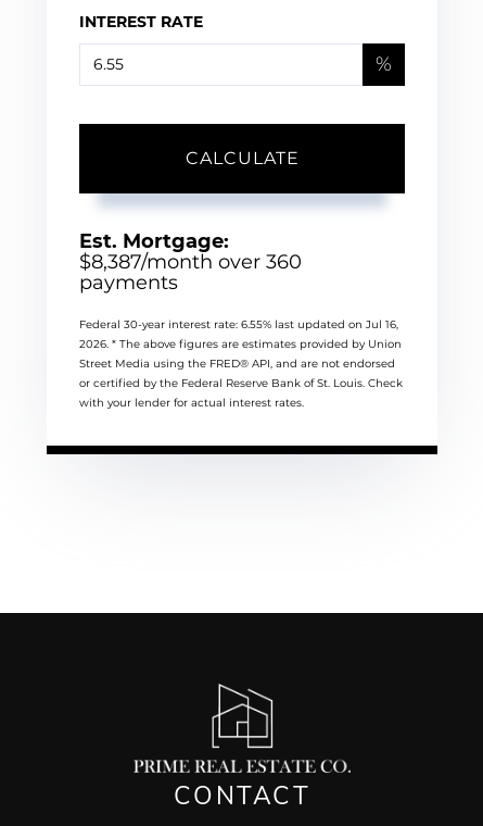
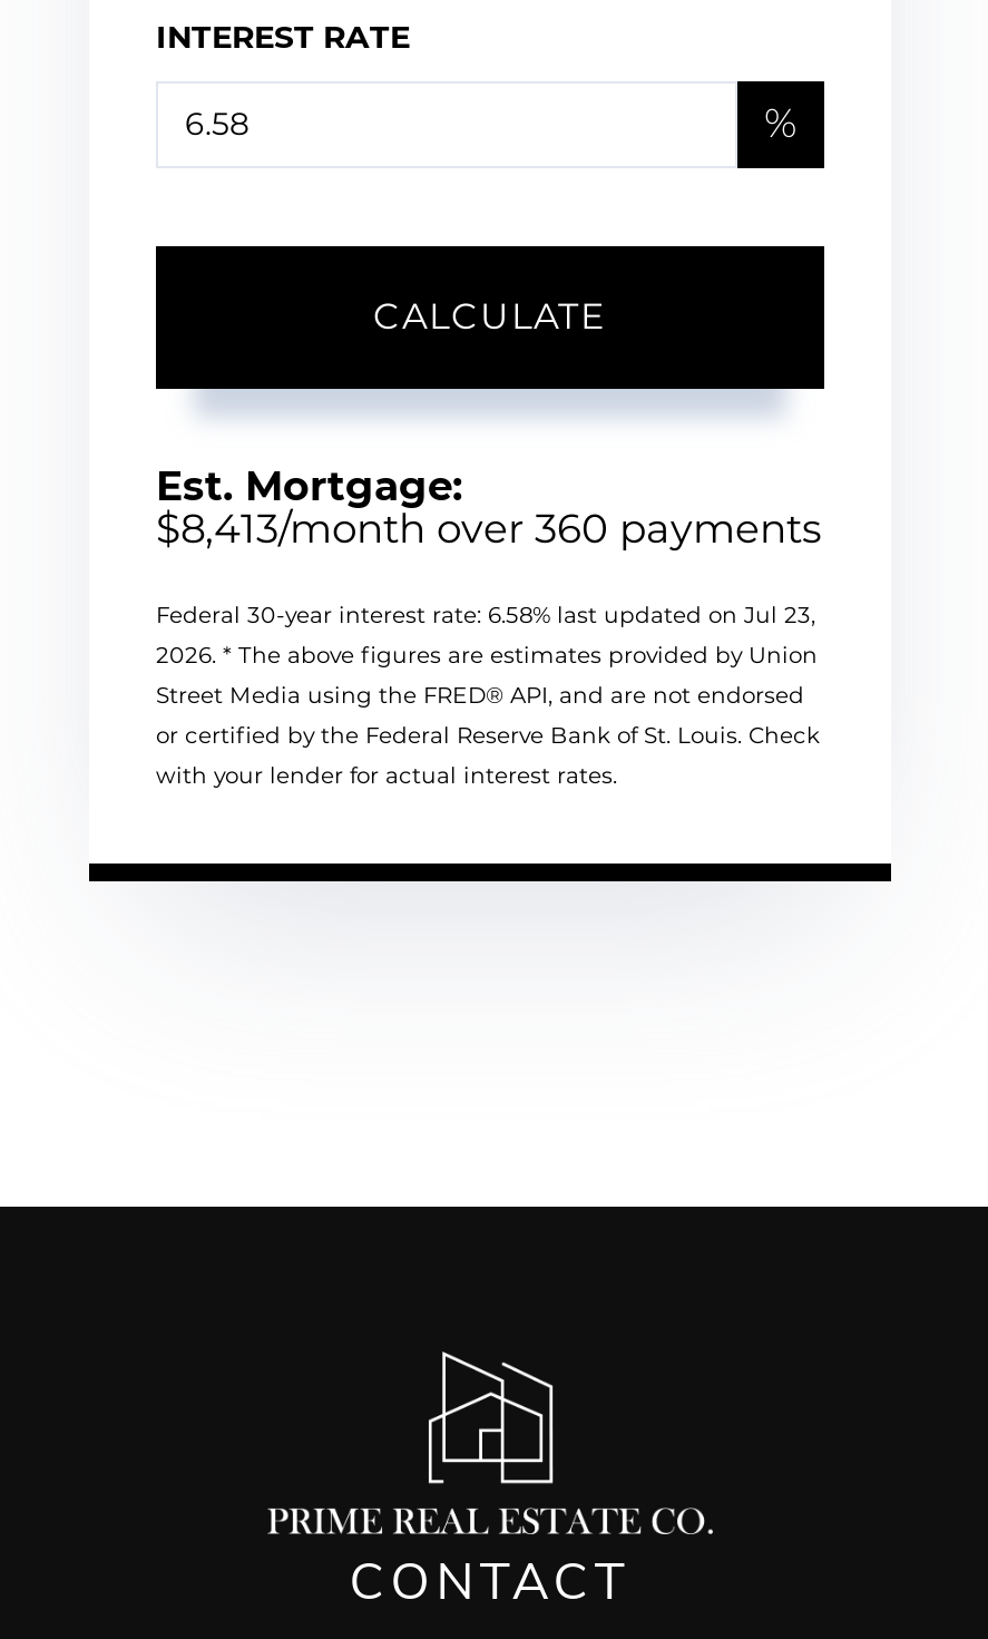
[79,250,302,294] $8,387/month over 360 | payments -> [156,504,822,553] $8,413/month over 360 payments
[79,317,398,331] Federal 30-year interest rate: 6.55% last updated on Jul 16, -> [156,600,815,629] Federal 30-year interest rate: 6.58% last updated on Jul 23,

